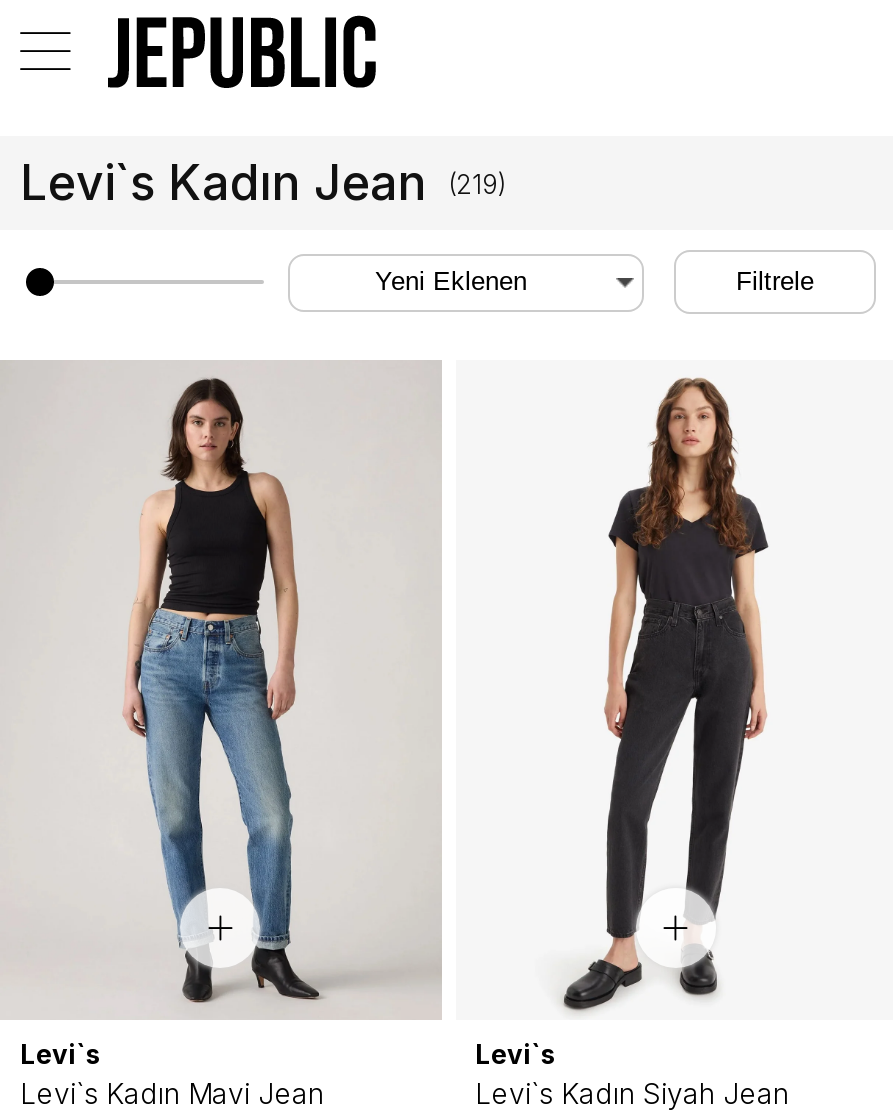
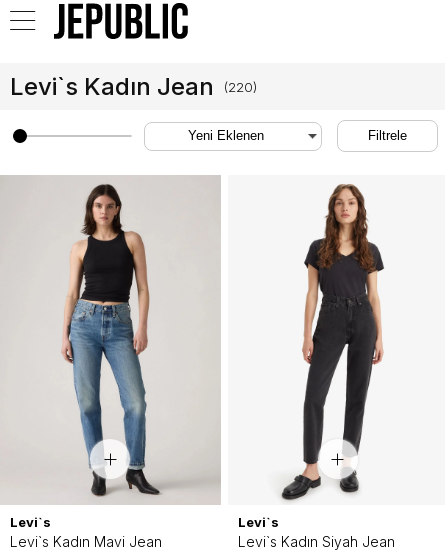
[20,154,506,212] Levi`s Kadın Jean (219) -> [10,72,257,101] Levi`s Kadın Jean (220)

